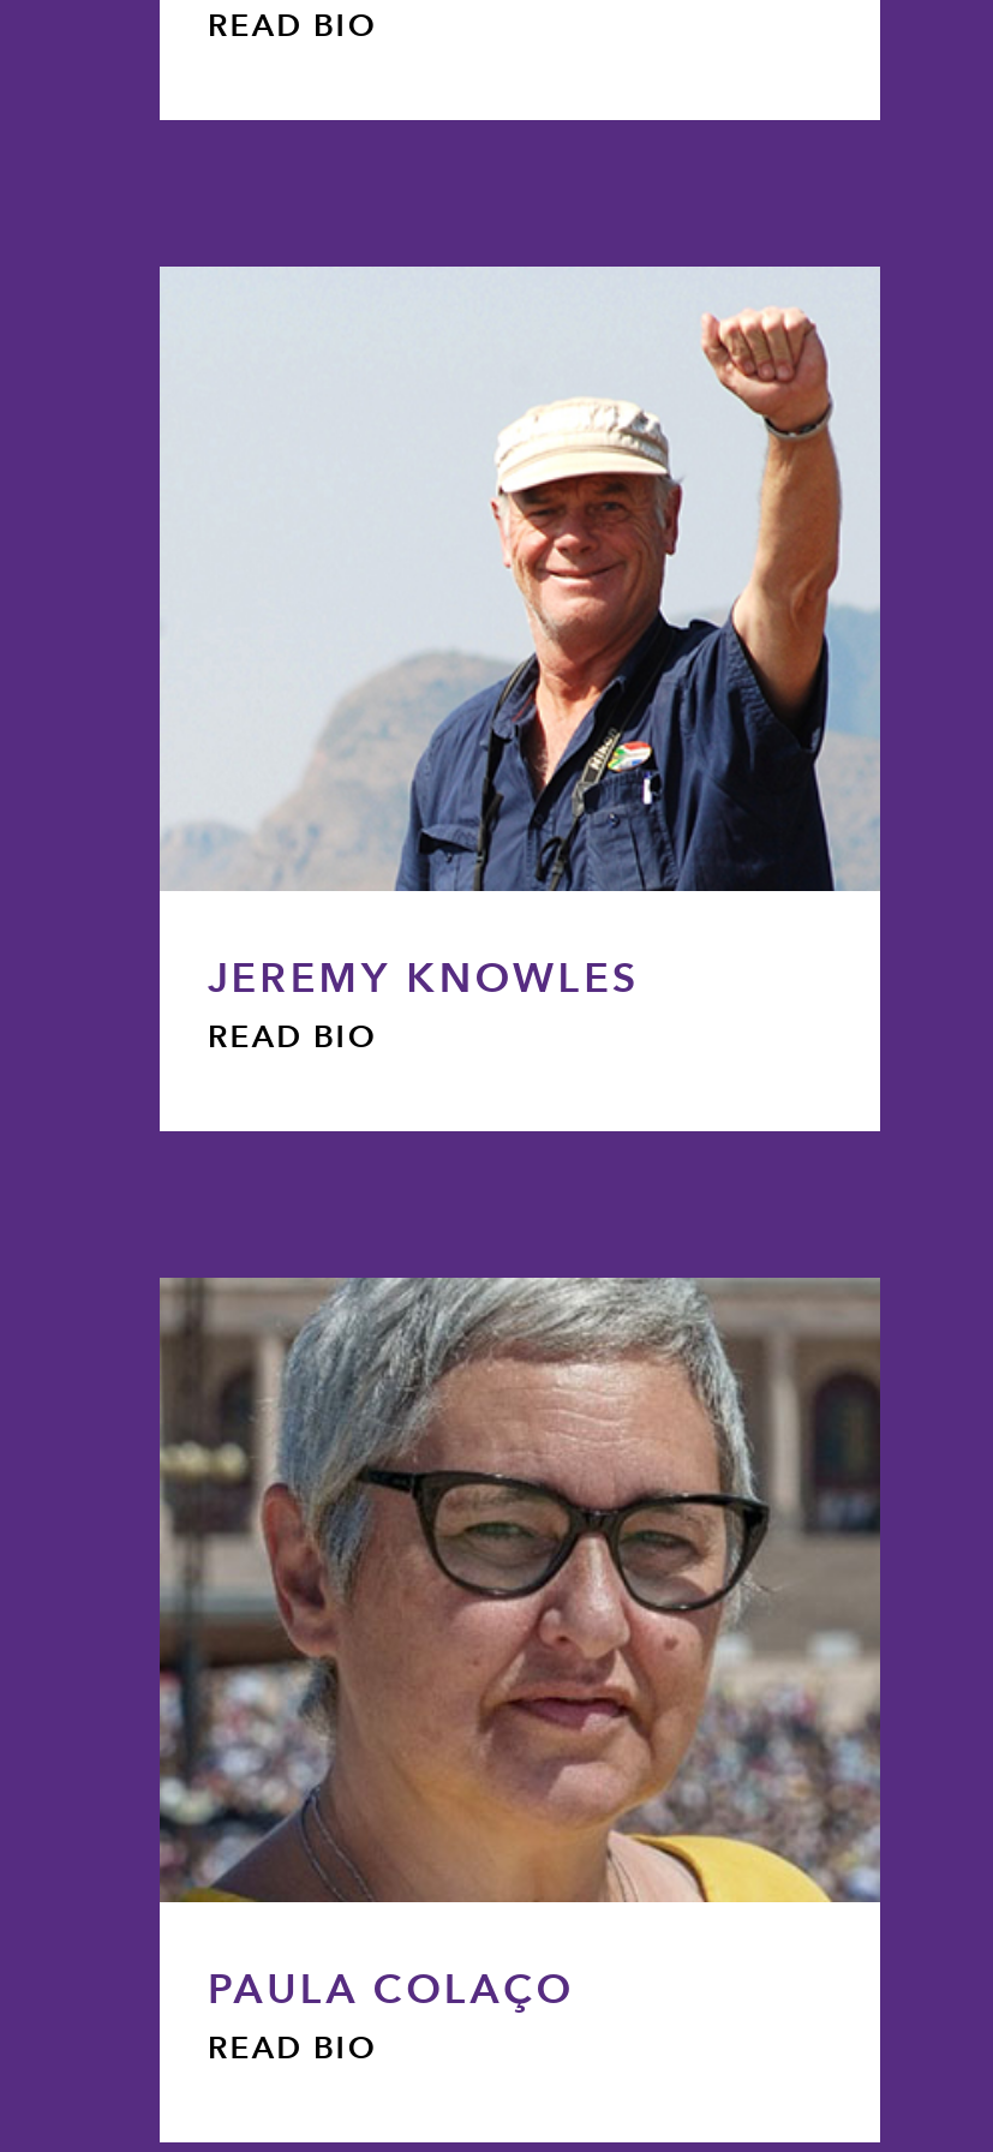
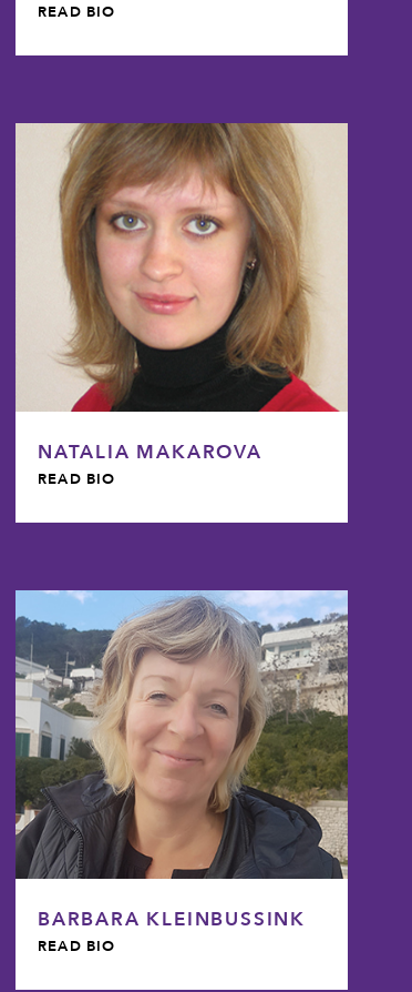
[162,264,880,1006] [image] | JEREMY KNOWLES -> [17,122,348,465] [image] | NATALIA MAKAROVA
[157,1278,883,2017] [image] | PAULA COLAÇO -> [14,589,349,932] [image] | BARBARA KLEINBUSSINK

